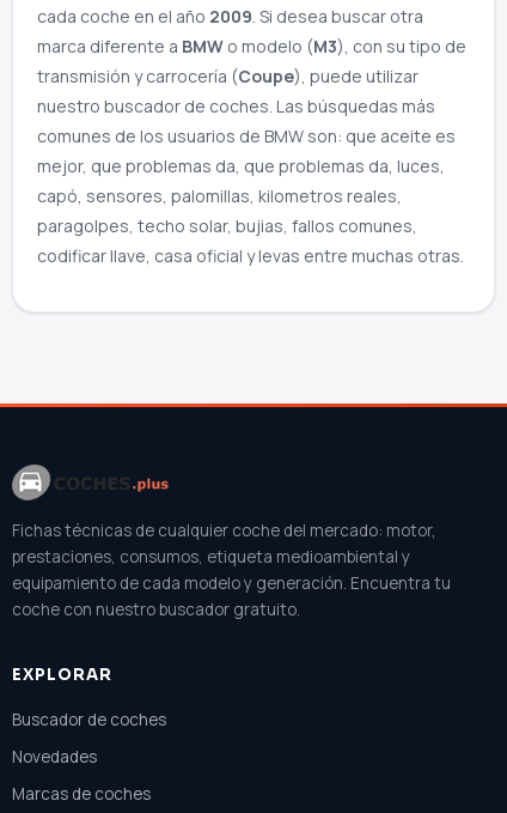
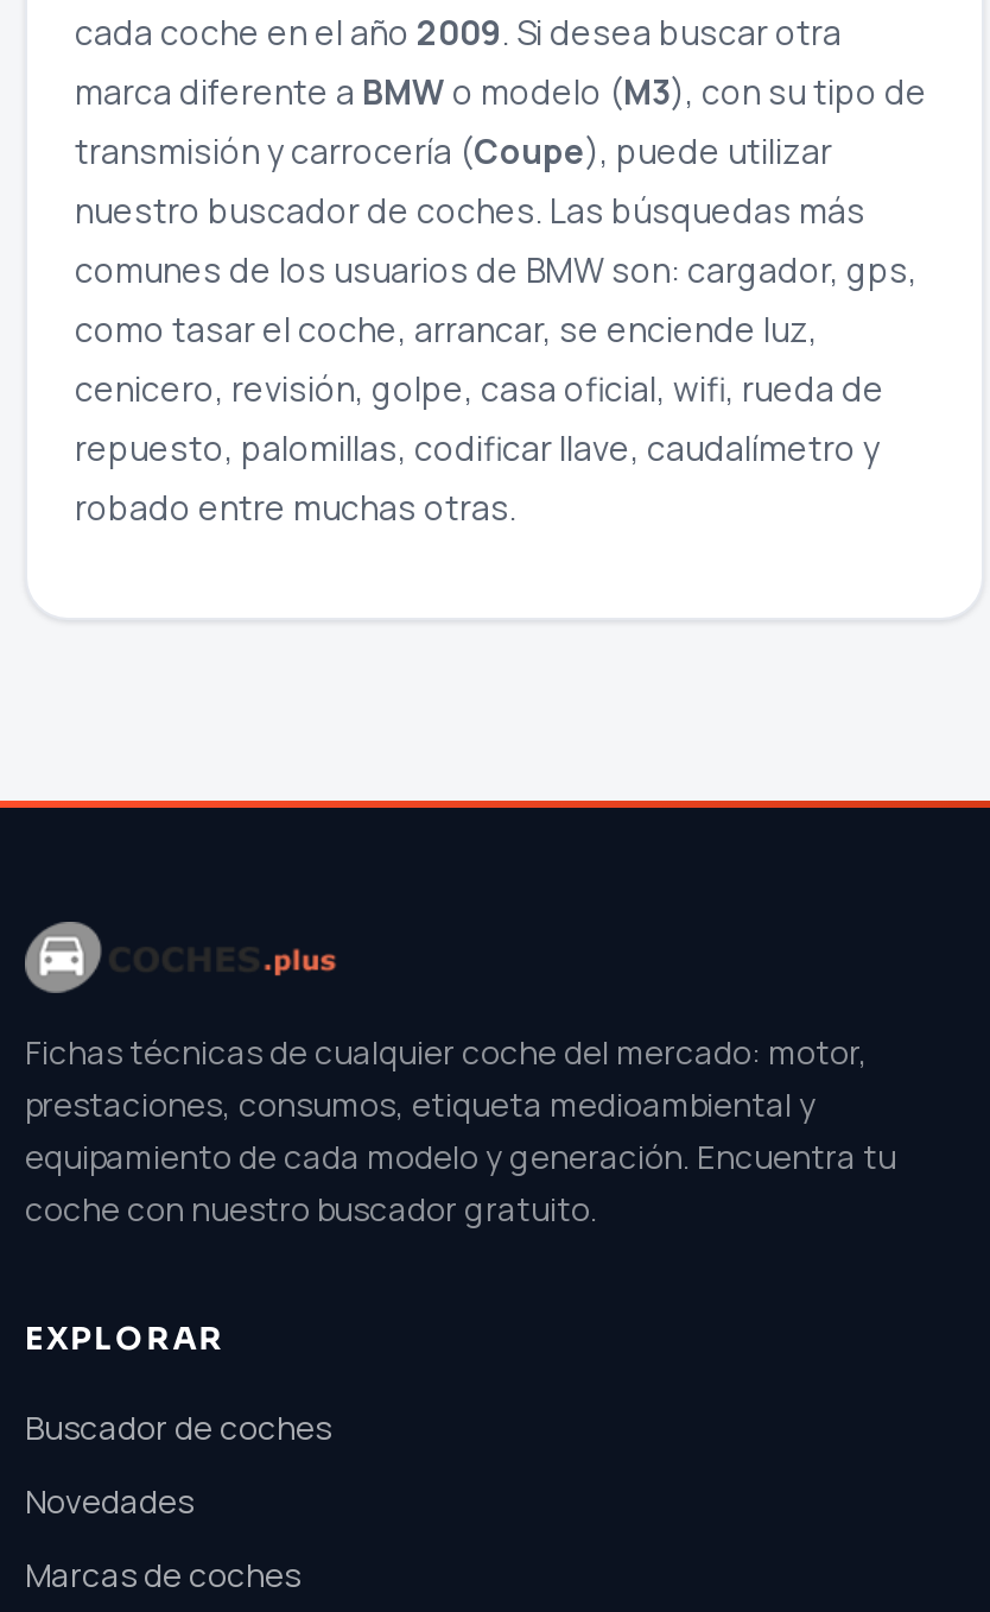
[37,125,464,267] comunes de los usuarios de BMW son: que aceite es | mejor, que problemas da, que problemas da, luces, | capó, sensores, palomillas, kilometros reales, | paragolpes, techo solar, bujias, fallos comunes, | codificar llave, casa oficial y levas entre muchas otras. -> [75,247,918,530] comunes de los usuarios de BMW son: cargador, gps, | como tasar el coche, arrancar, se enciende luz, | cenicero, revisión, golpe, casa oficial, wifi, rueda de | repuesto, palomillas, codificar llave, caudalímetro y | robado entre muchas otras.

